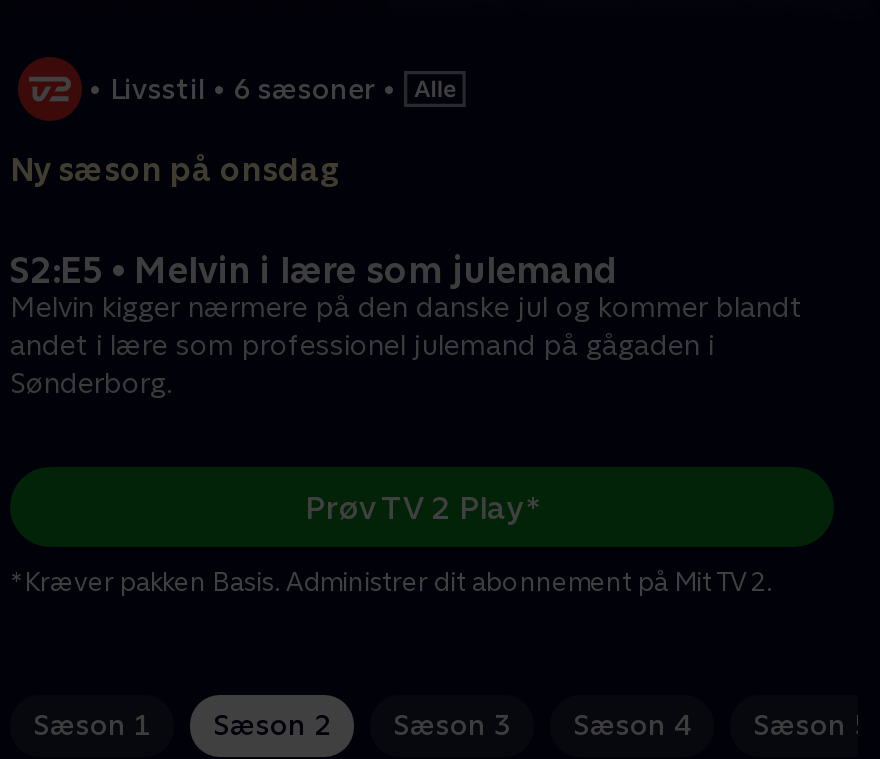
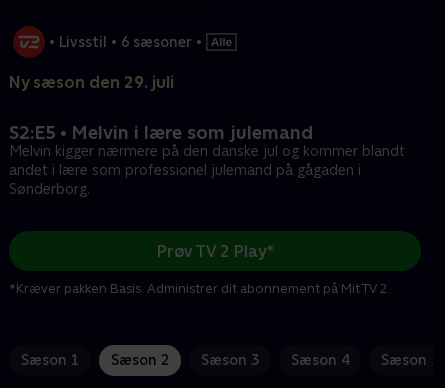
[10,151,340,189] Ny sæson på onsdag -> [9,73,174,92] Ny sæson den 29. juli

